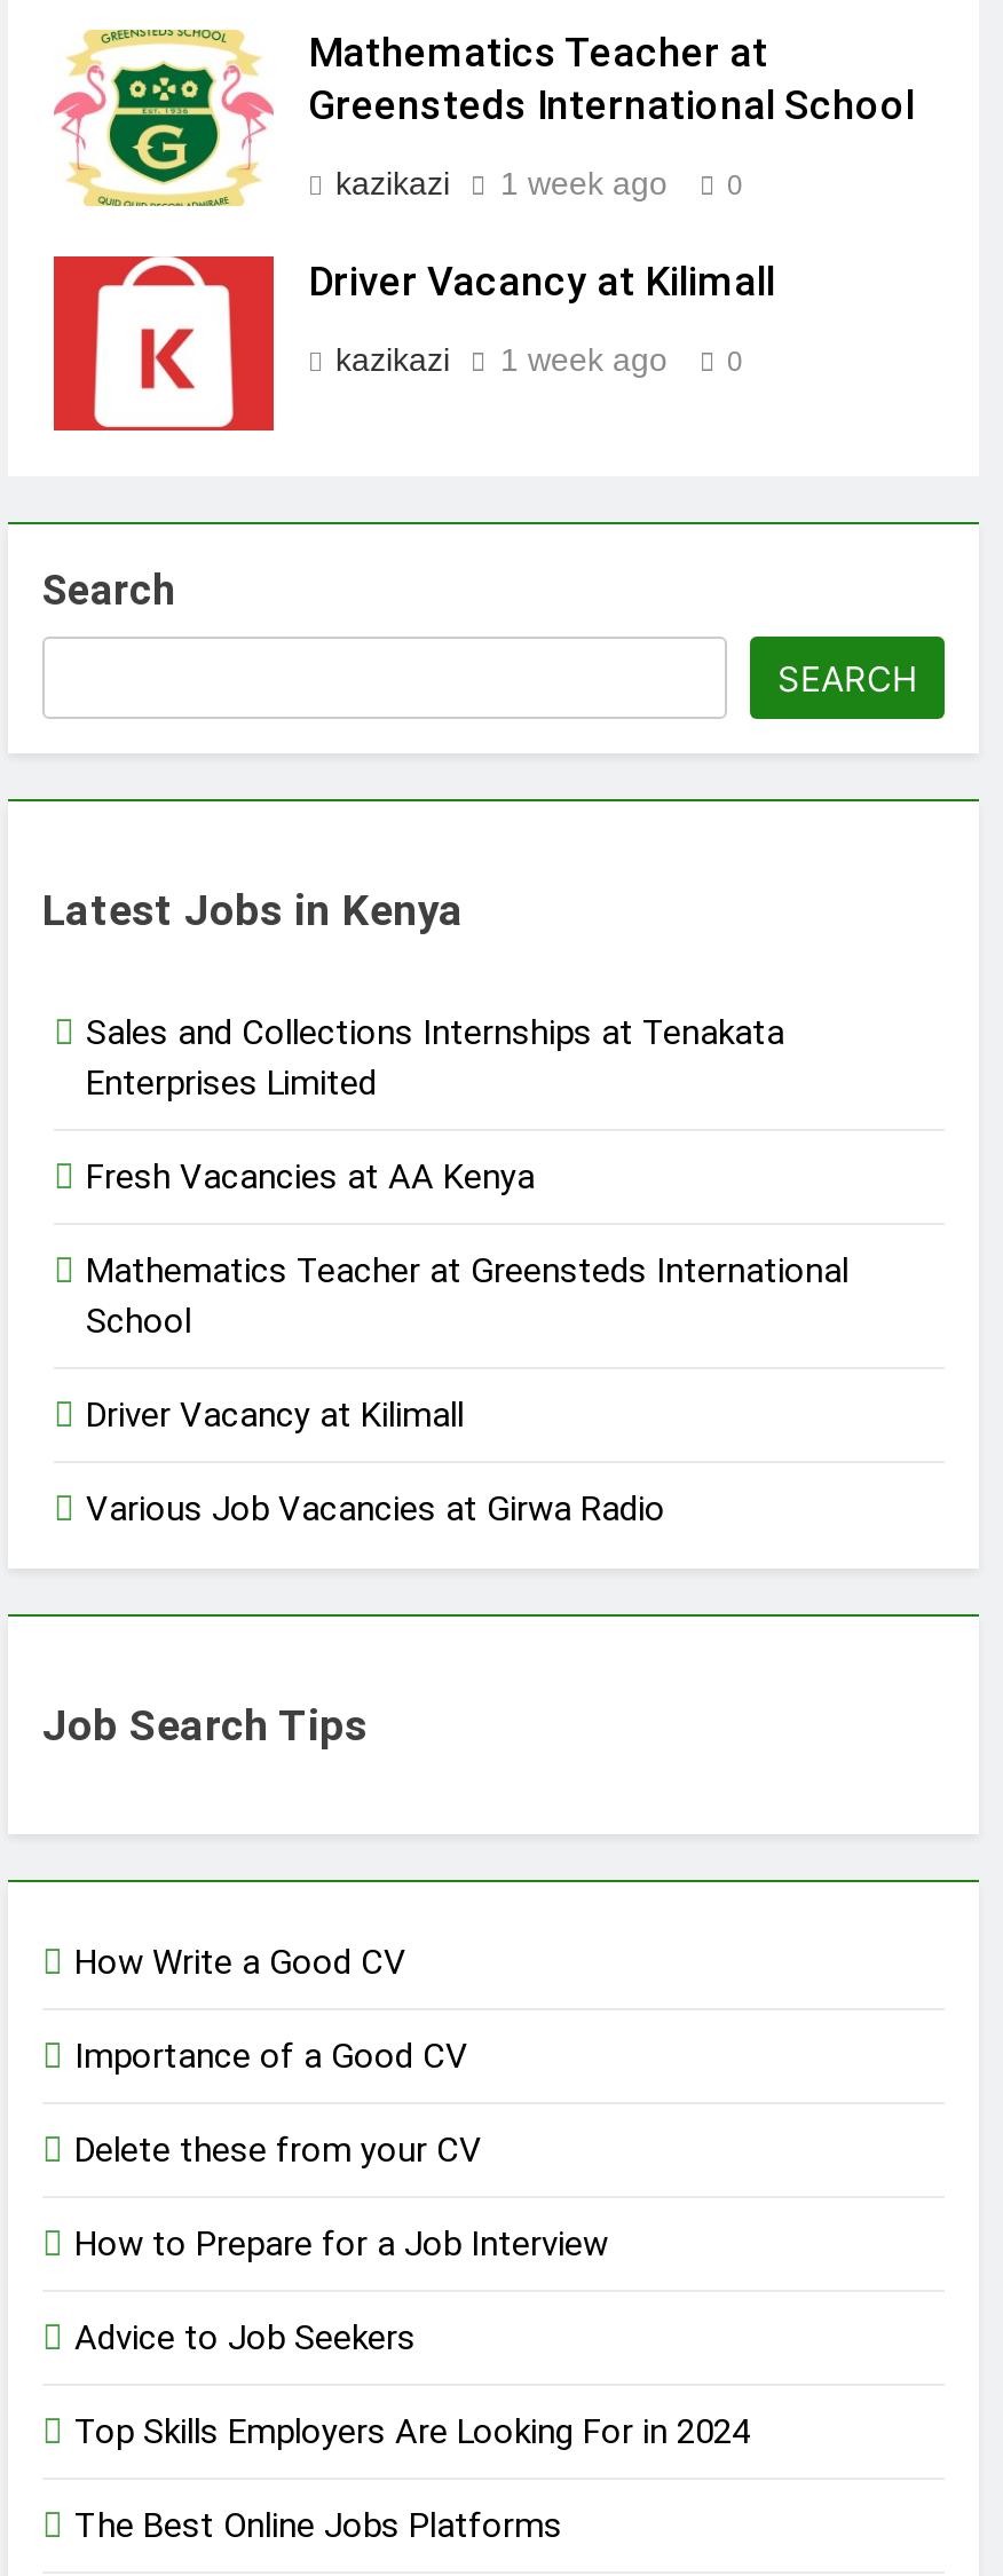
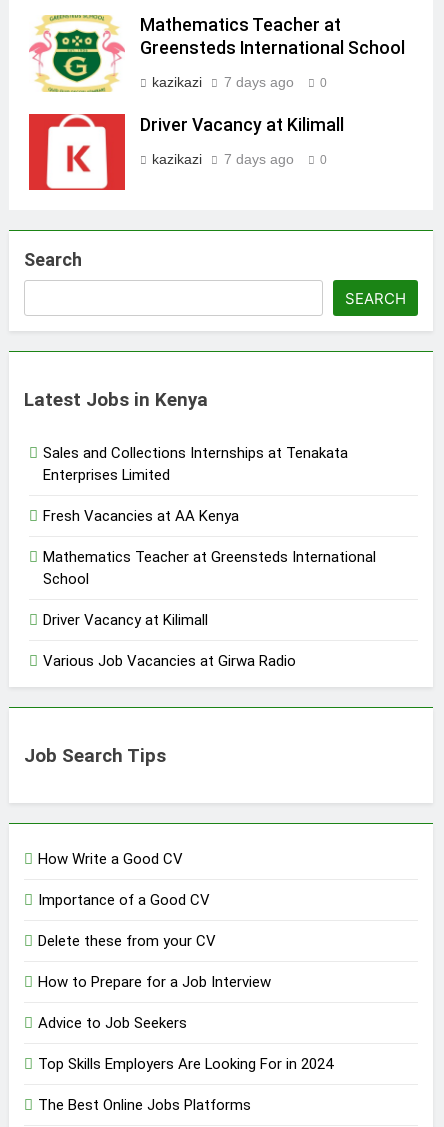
[335,164,743,200] kazikazi 1 week ago 0 -> [152,73,327,89] kazikazi 7 days ago 0
[335,340,743,377] kazikazi 1 week ago 0 -> [152,150,327,166] kazikazi 7 days ago 0

